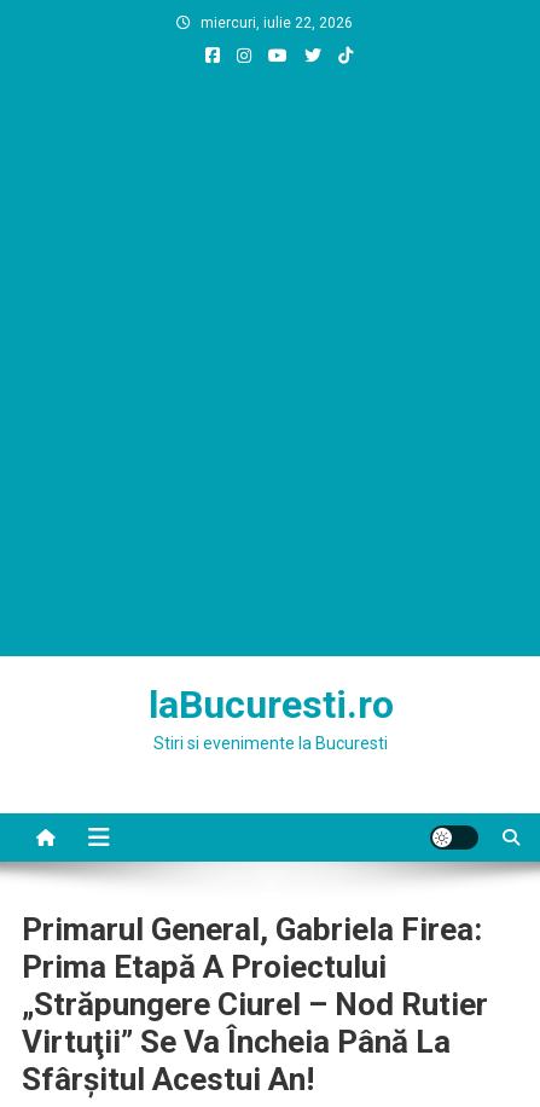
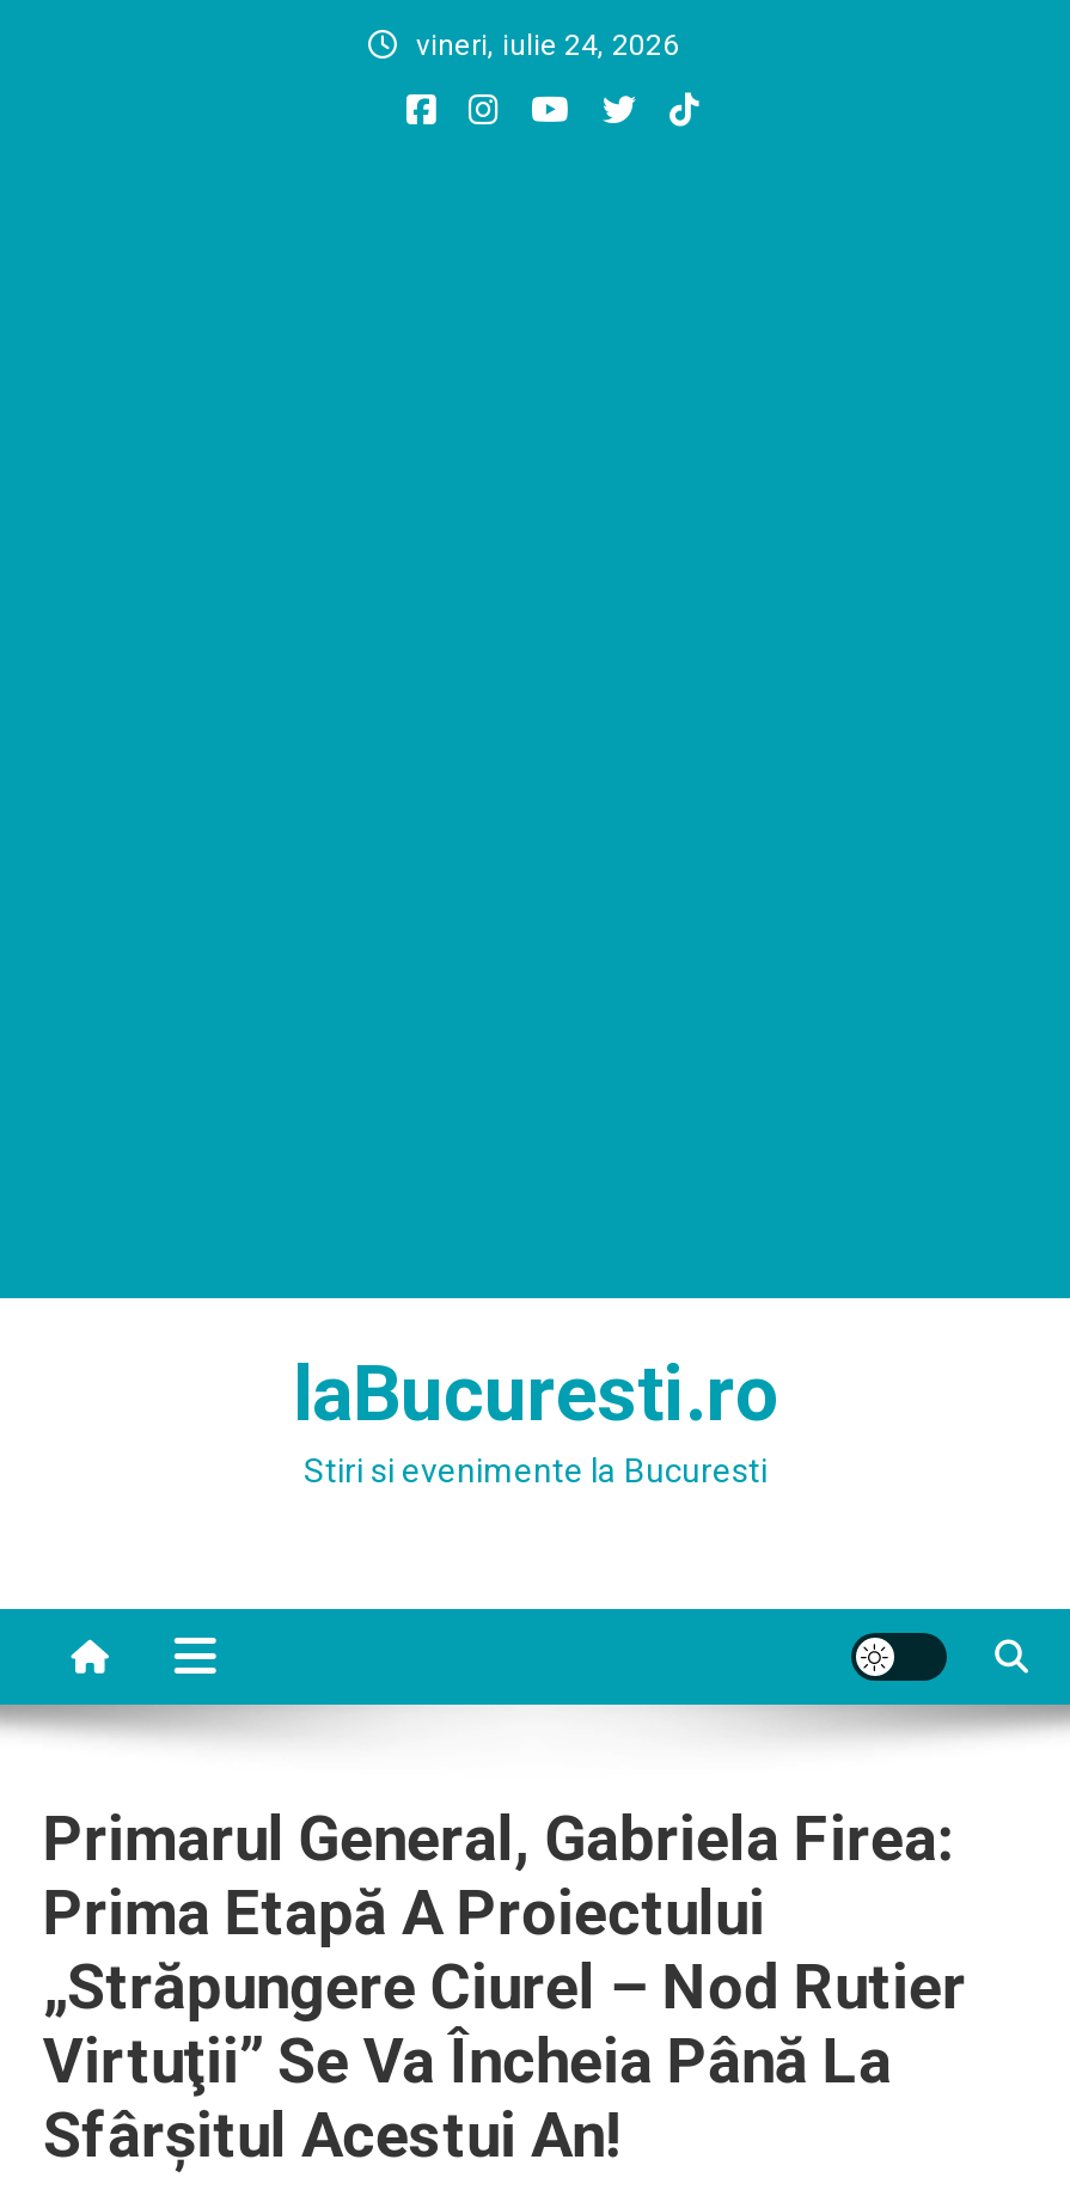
[201,15,353,31] miercuri, iulie 22, 2026 -> [416,29,679,62] vineri, iulie 24, 2026

